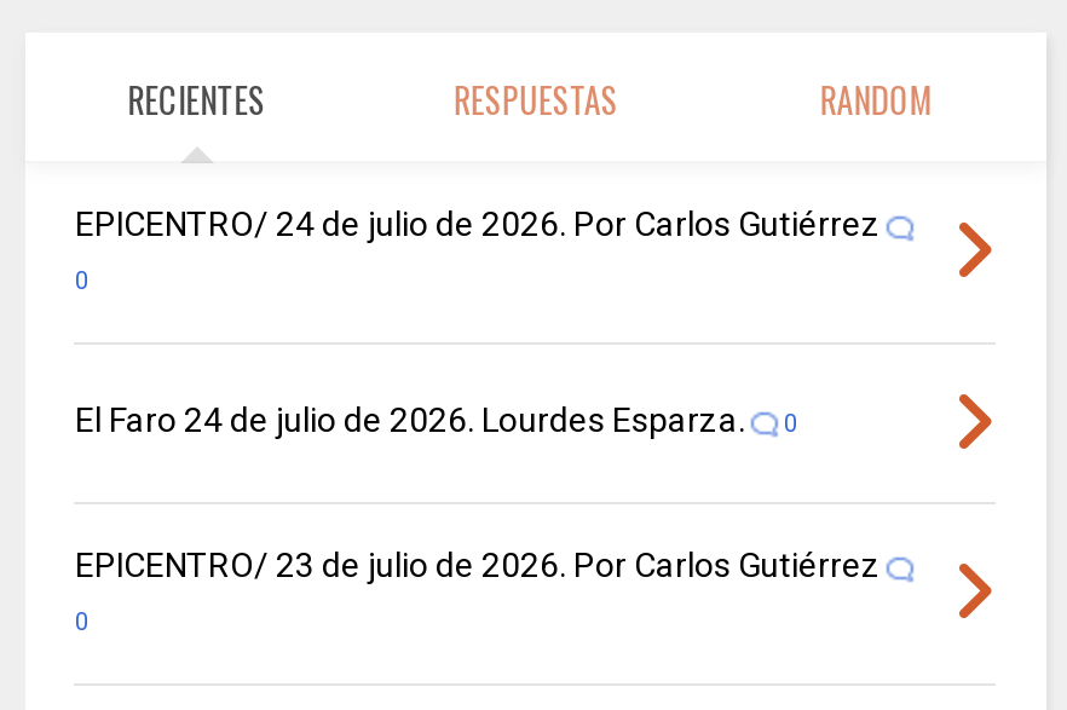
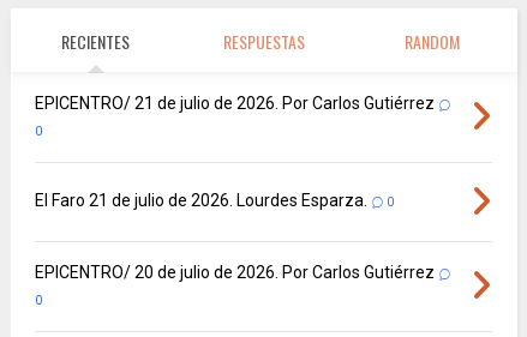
[75,205,880,244] EPICENTRO/ 24 de julio de 2026. Por Carlos Gutiérrez -> [35,94,435,113] EPICENTRO/ 21 de julio de 2026. Por Carlos Gutiérrez
[75,401,745,440] El Faro 24 de julio de 2026. Lourdes Esparza. -> [35,191,368,210] El Faro 21 de julio de 2026. Lourdes Esparza.
[75,546,880,585] EPICENTRO/ 23 de julio de 2026. Por Carlos Gutiérrez -> [35,263,435,282] EPICENTRO/ 20 de julio de 2026. Por Carlos Gutiérrez

